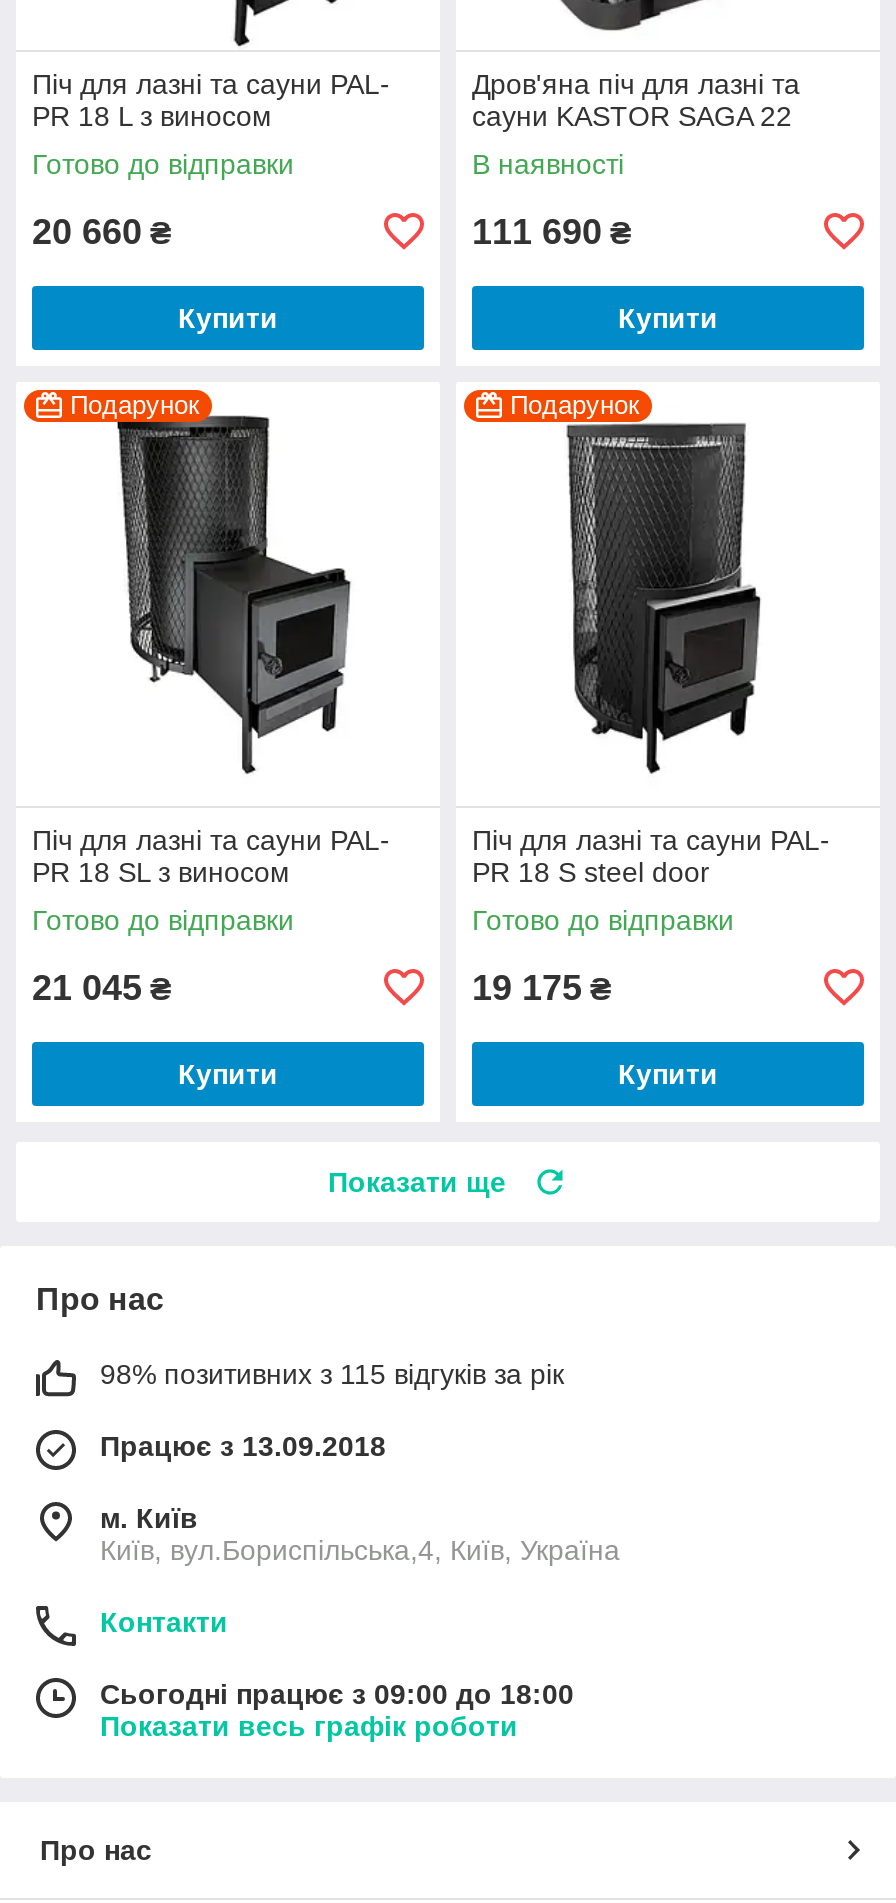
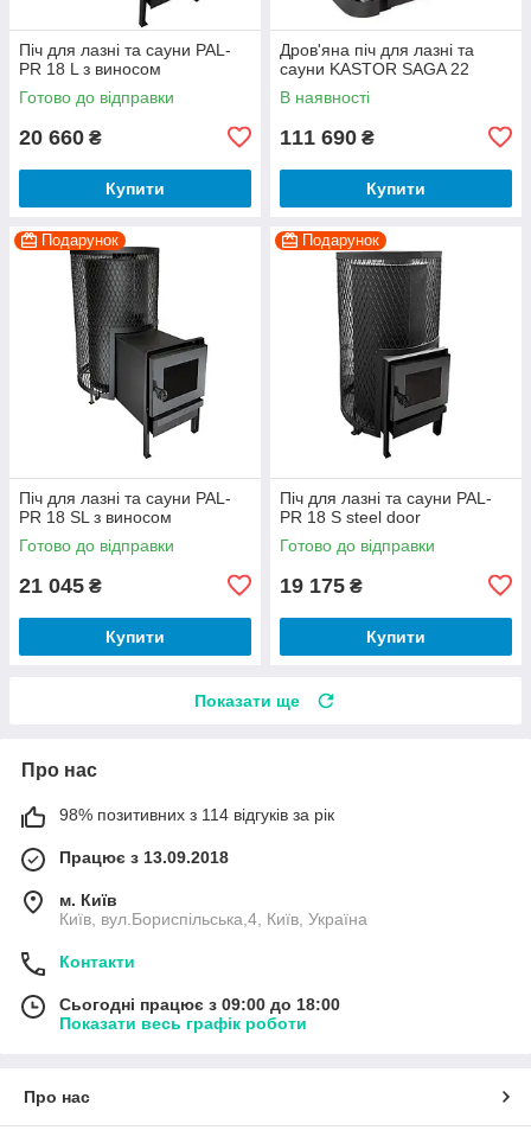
[100,1358,564,1390] 98% позитивних з 115 відгуків за рік -> [59,805,334,824] 98% позитивних з 114 відгуків за рік

